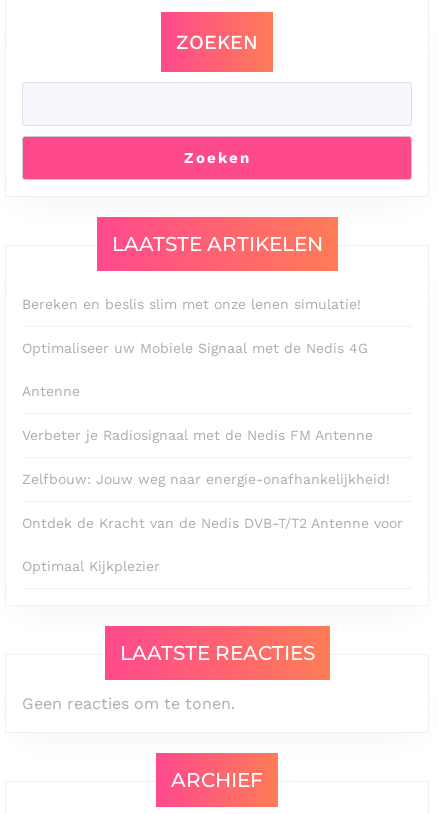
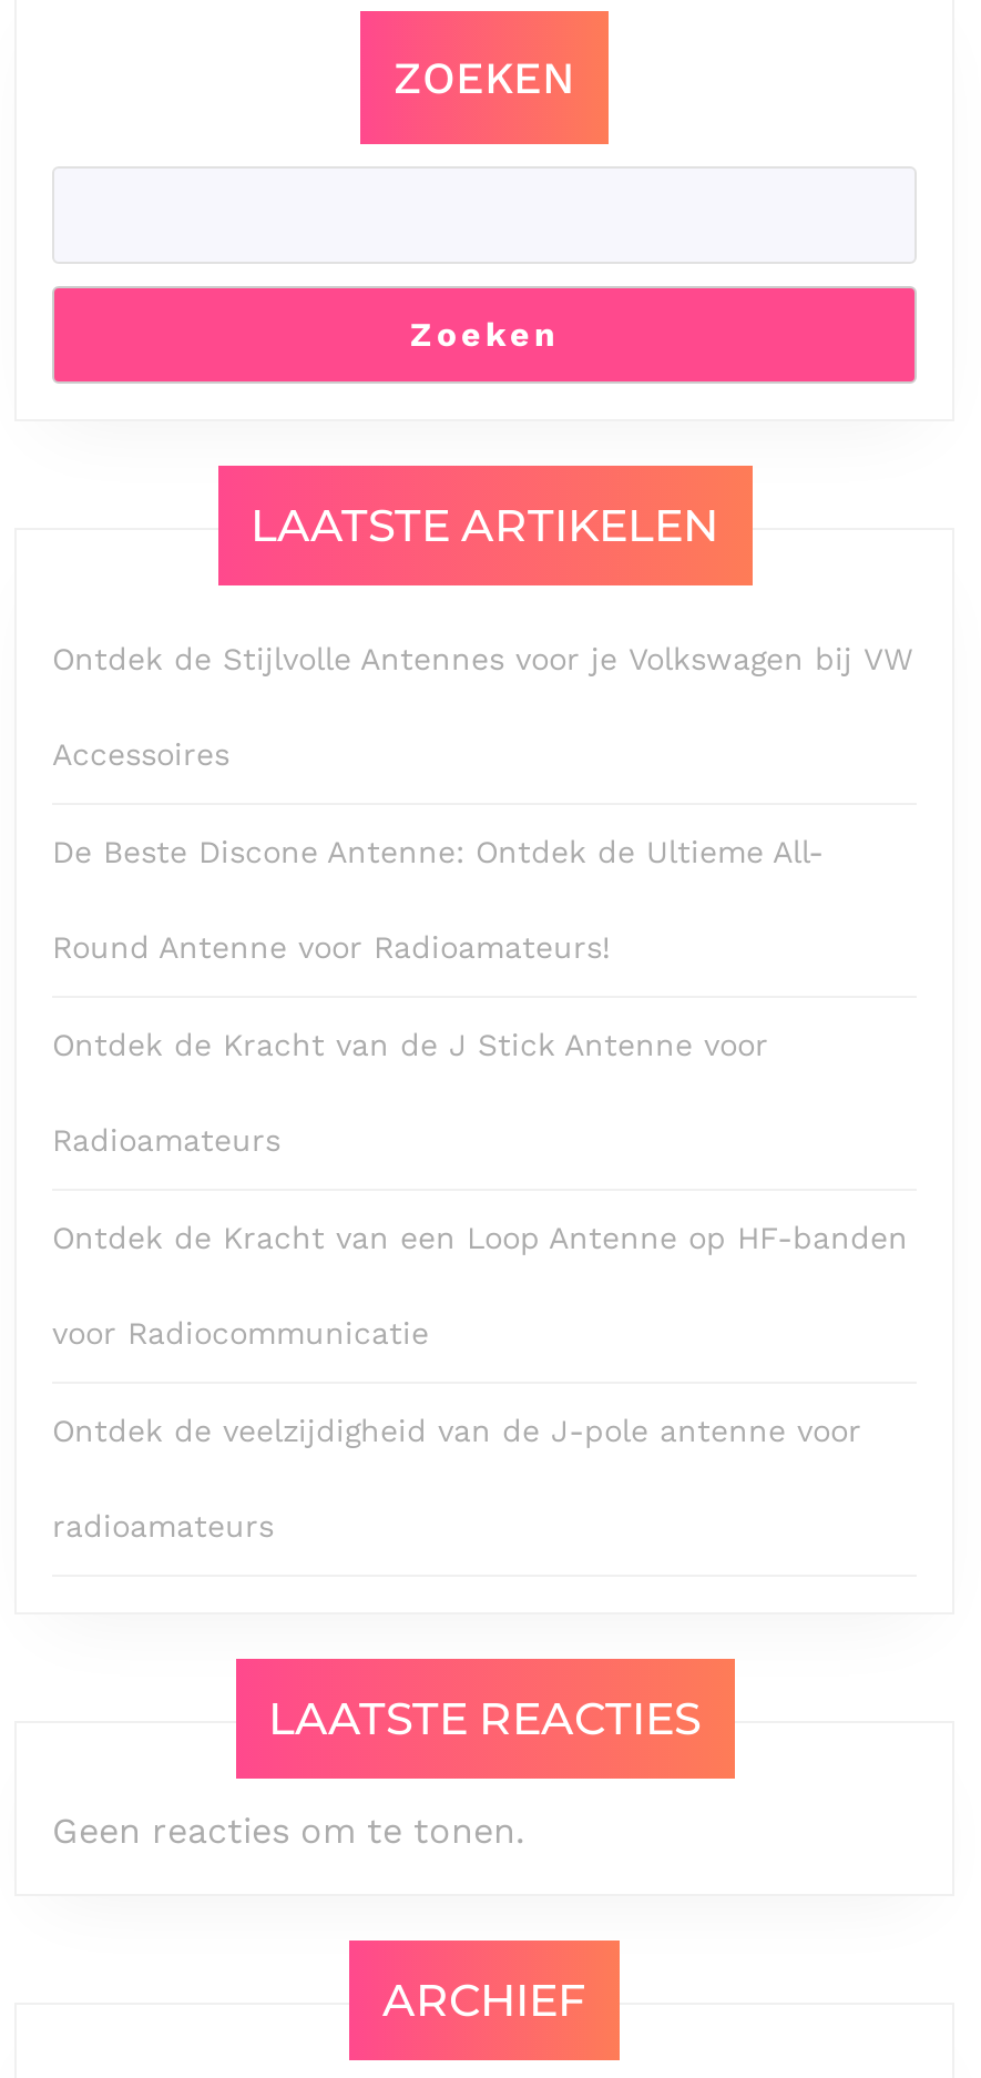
[22,296,403,574] Bereken en beslis slim met onze lenen simulatie! | Optimaliseer uw Mobiele Signaal met de Nedis 4G | Antenne | Verbeter je Radiosignaal met de Nedis FM Antenne | Zelfbouw: Jouw weg naar energie-onafhankelijkheid! | Ontdek de Kracht van de Nedis DVB-T/T2 Antenne voor | Optimaal Kijkplezier -> [52,641,912,1544] Ontdek de Stijlvolle Antennes voor je Volkswagen bij VW | Accessoires | De Beste Discone Antenne: Ontdek de Ultieme All- | Round Antenne voor Radioamateurs! | Ontdek de Kracht van de J Stick Antenne voor | Radioamateurs | Ontdek de Kracht van een Loop Antenne op HF-banden | voor Radiocommunicatie | Ontdek de veelzijdigheid van de J-pole antenne voor | radioamateurs

